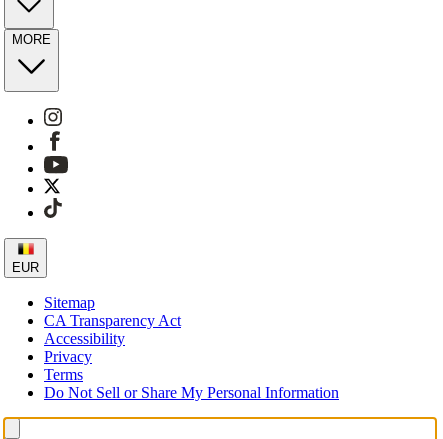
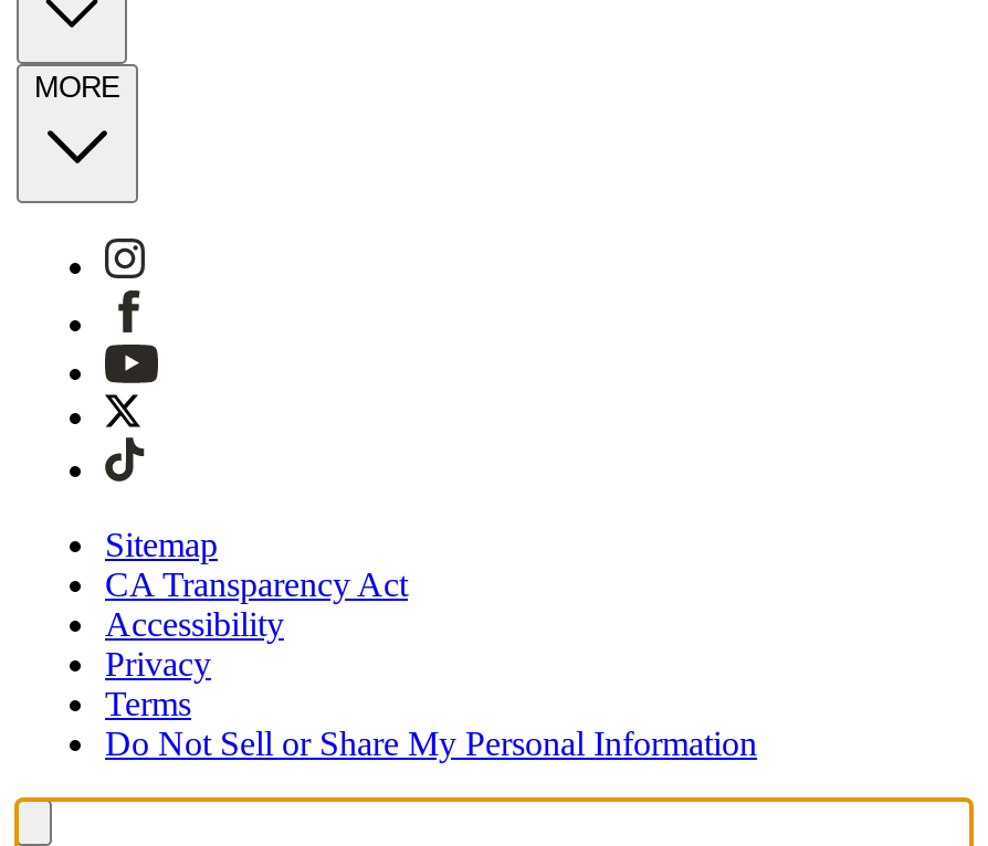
[12,260,39,275] EUR -> none

